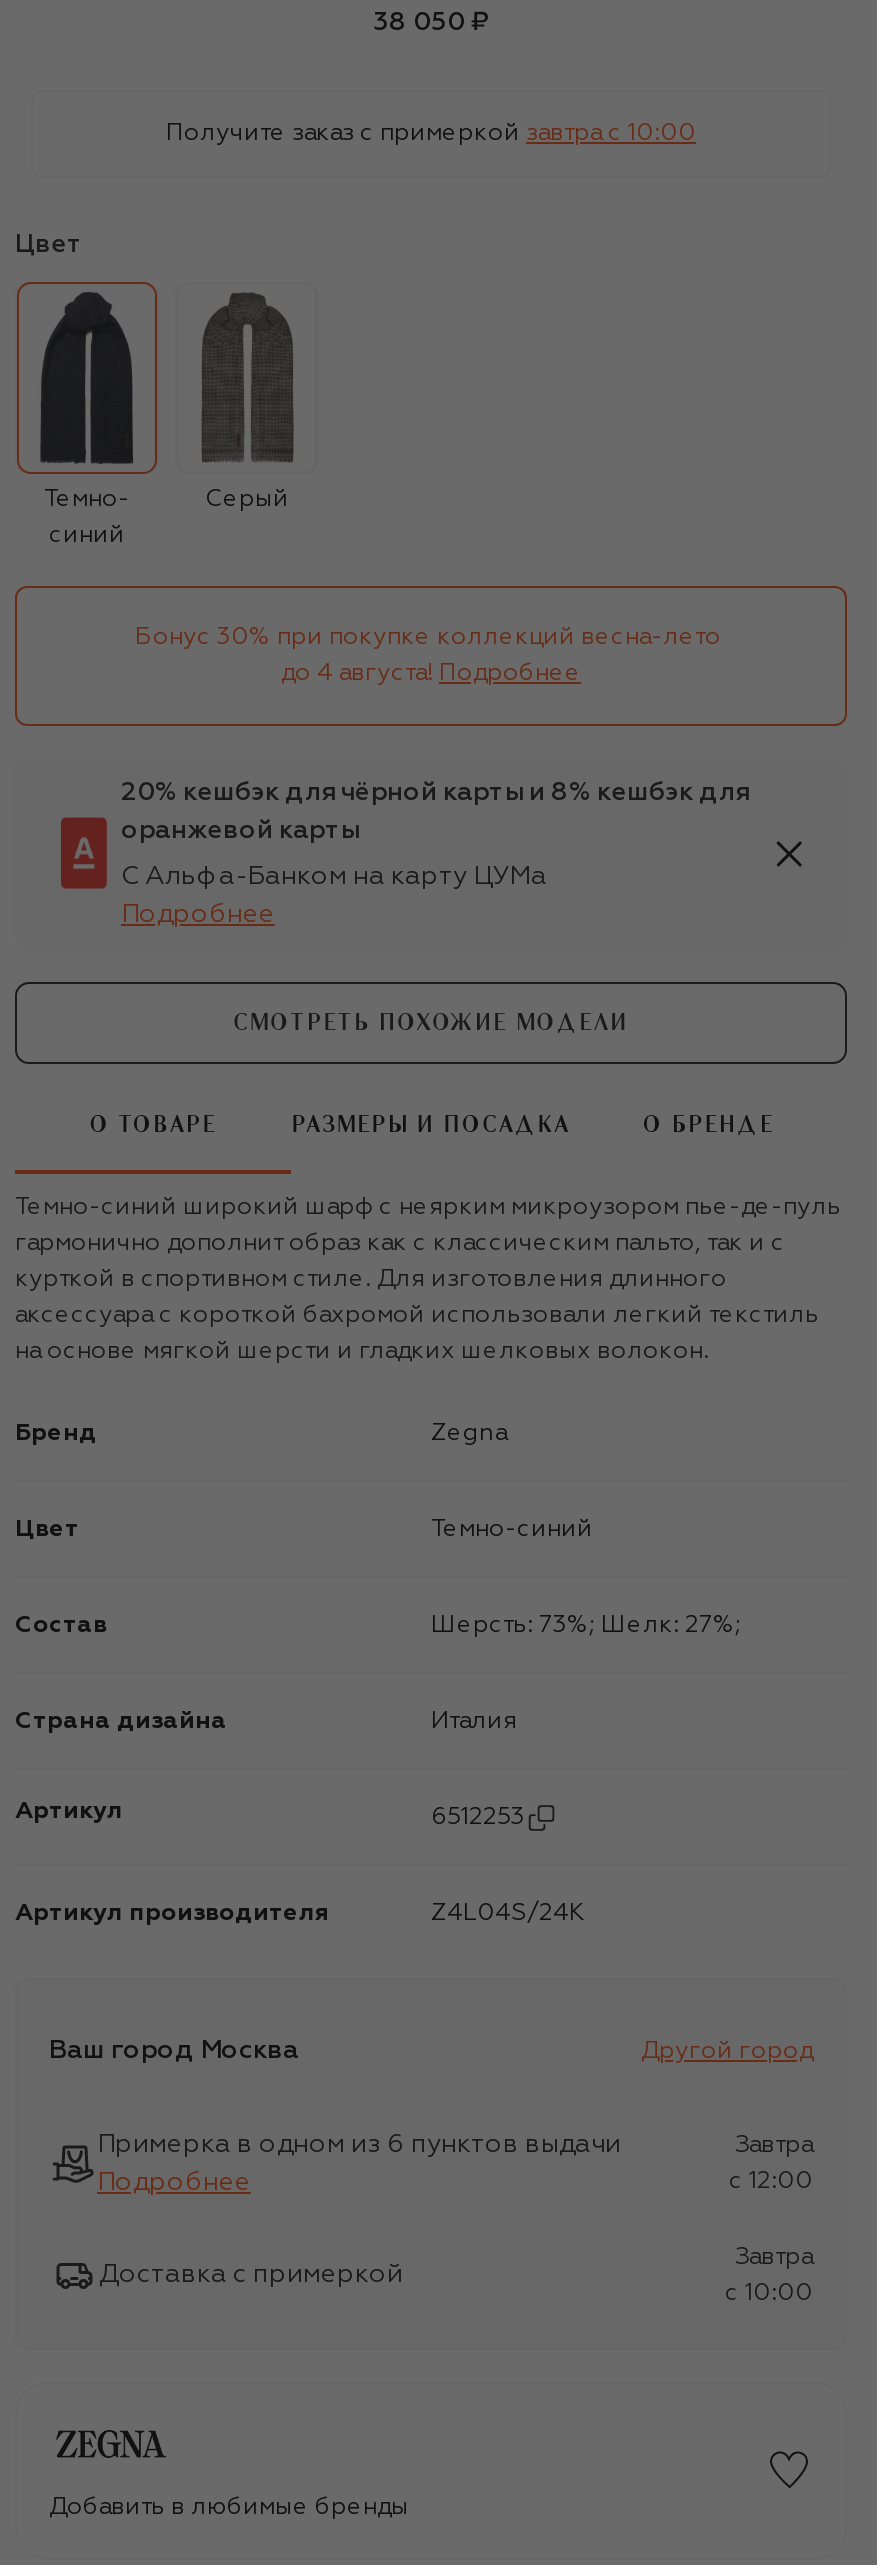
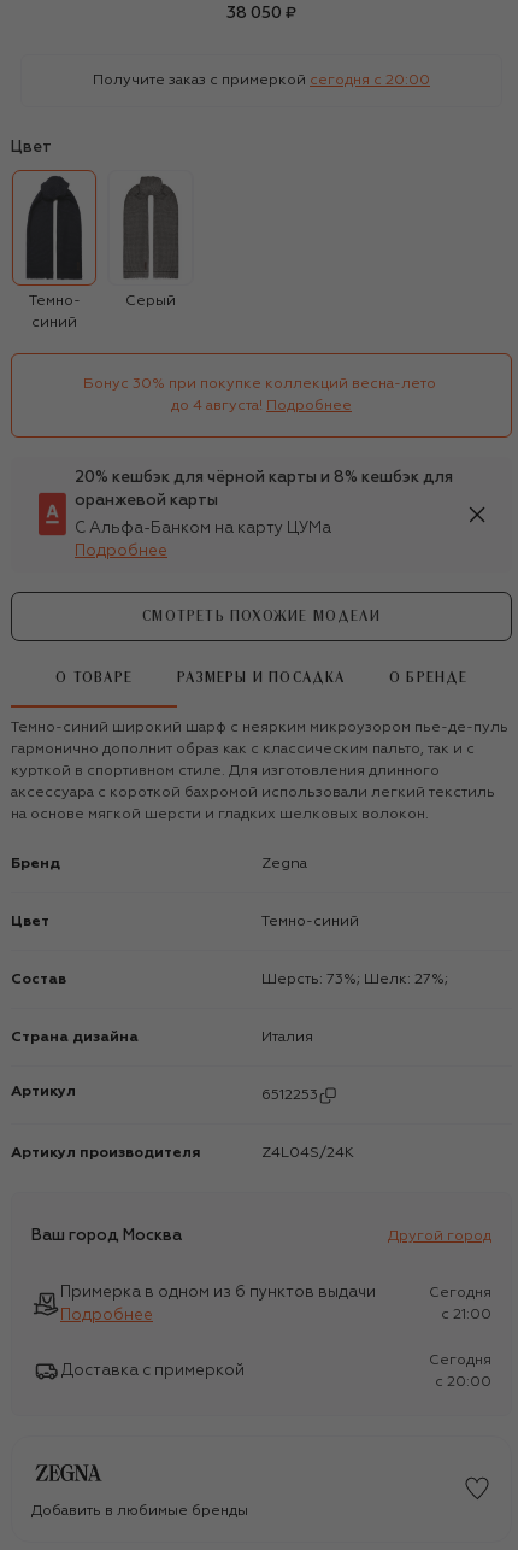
[166,121,696,145] Получите заказ с примеркой завтра c 10:00 -> [93,73,430,88] Получите заказ с примеркой сегодня c 20:00
[735,2133,813,2157] Завтра -> [429,1286,491,1300] Сегодня
[729,2169,813,2193] c 12:00 -> [441,1307,491,1322] c 21:00
[735,2245,813,2269] Завтра -> [429,1353,491,1368] Сегодня
[725,2281,813,2305] c 10:00 -> [435,1375,491,1389] c 20:00

